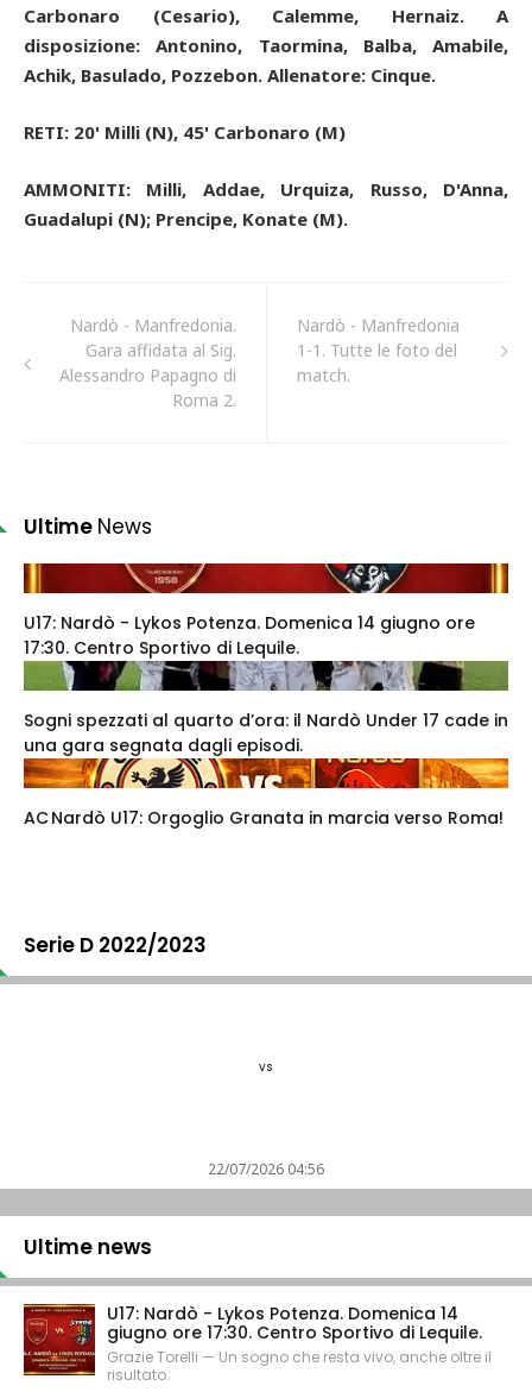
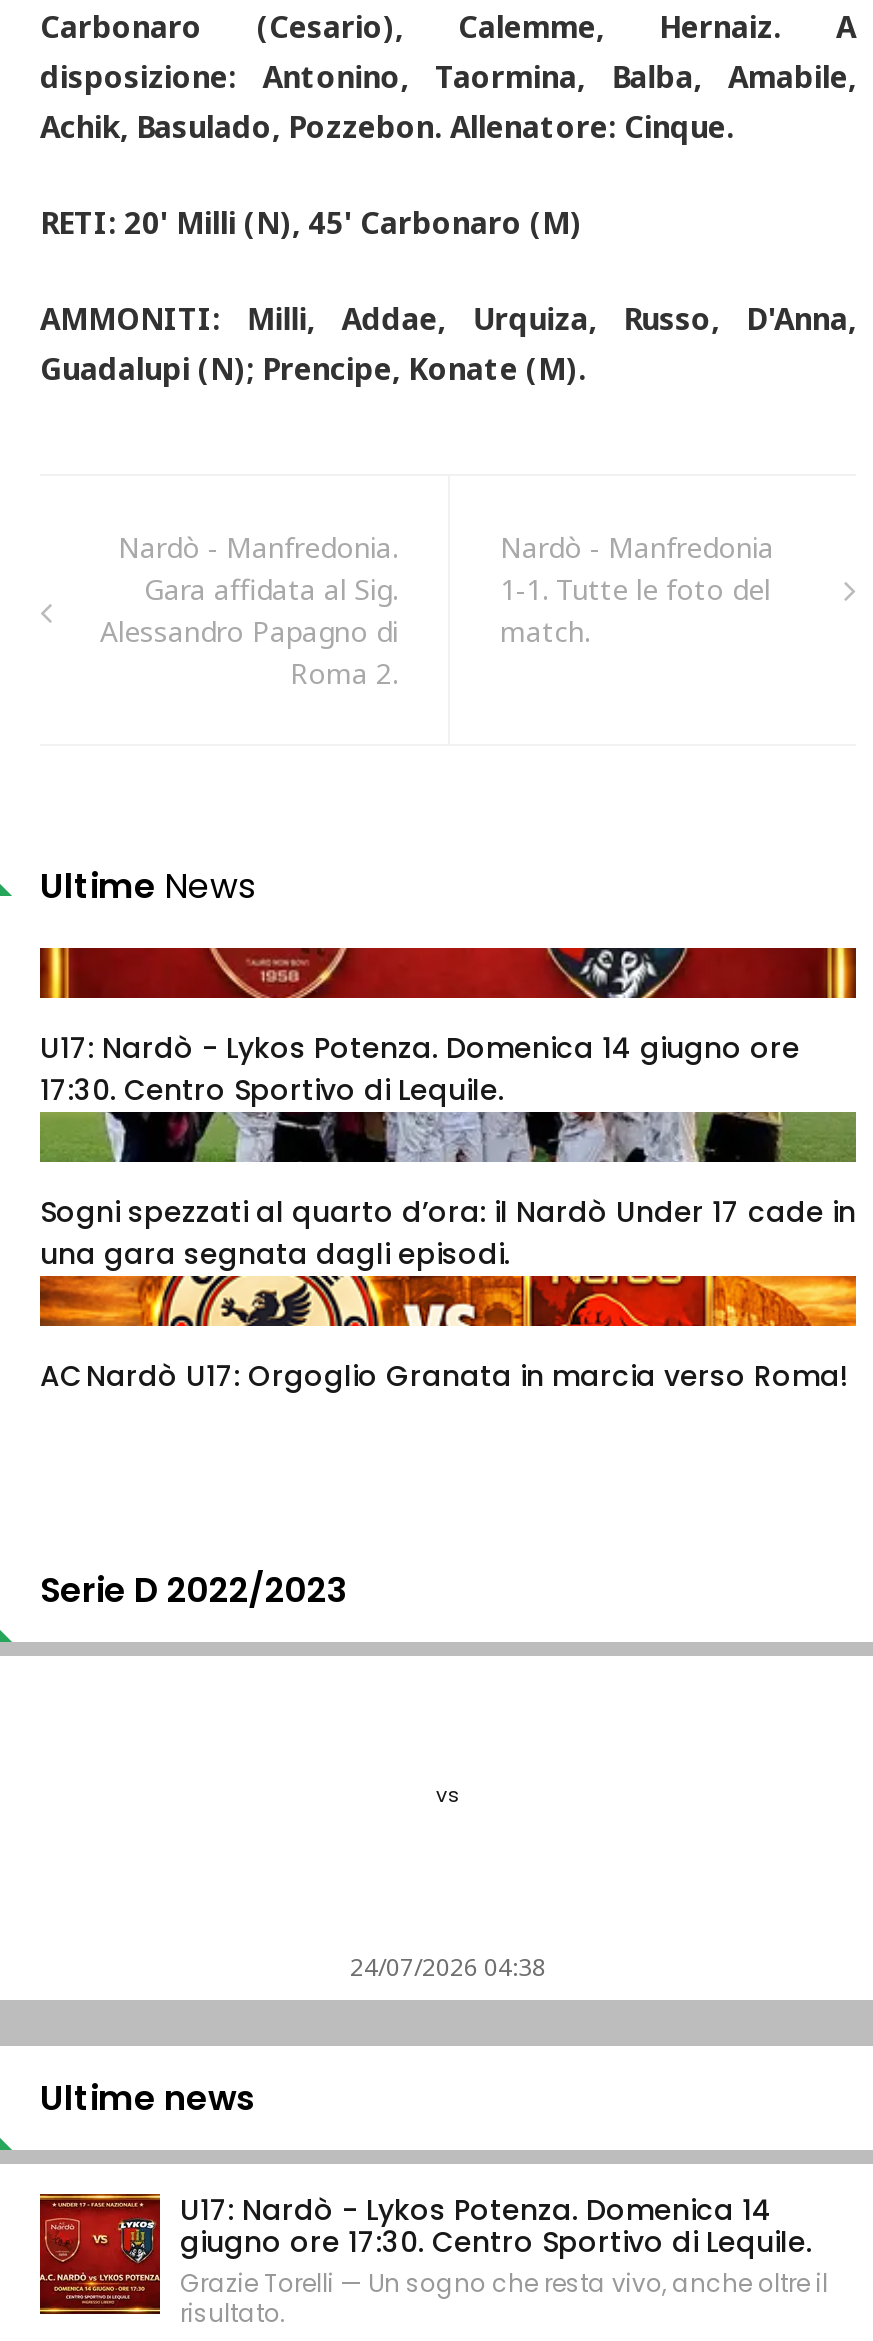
[208,1158,324,1179] 22/07/2026 04:56 -> [350,1949,546,1983] 24/07/2026 04:38

